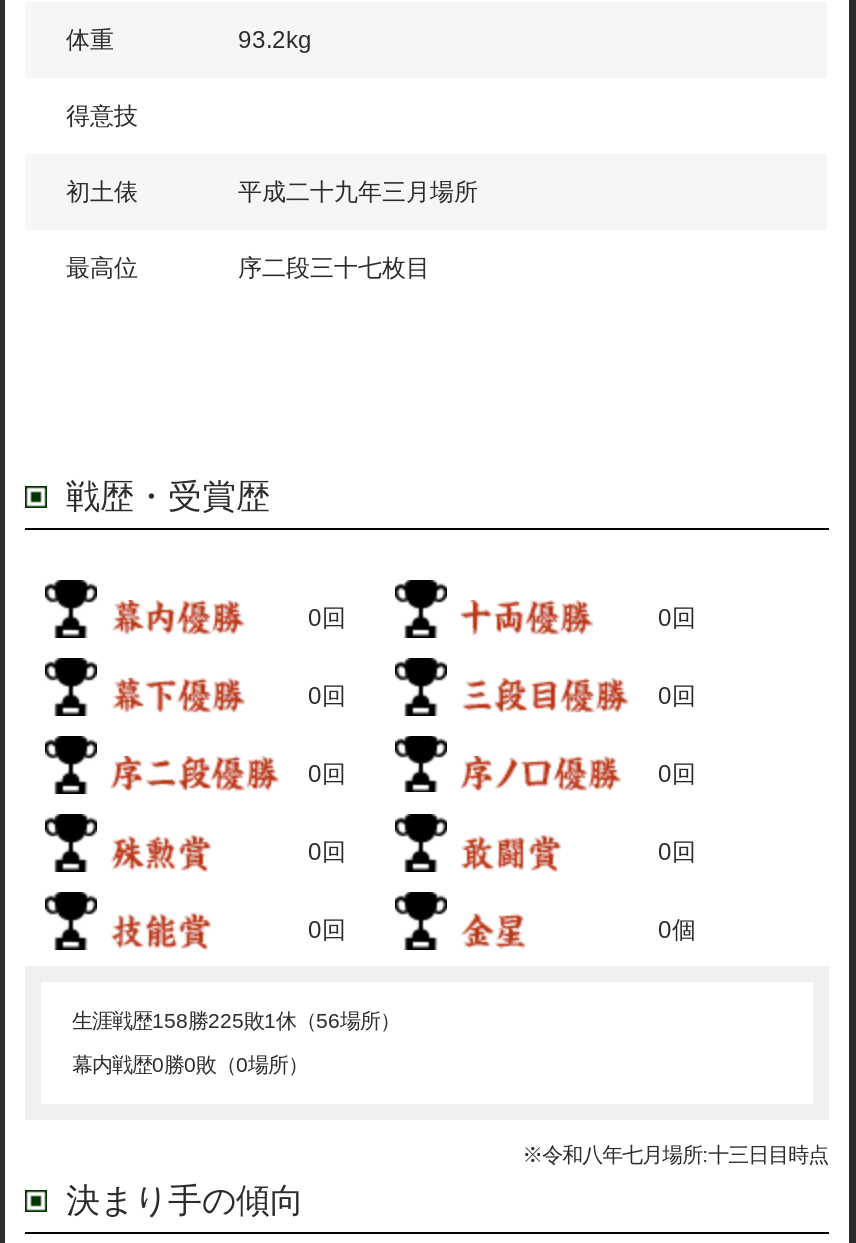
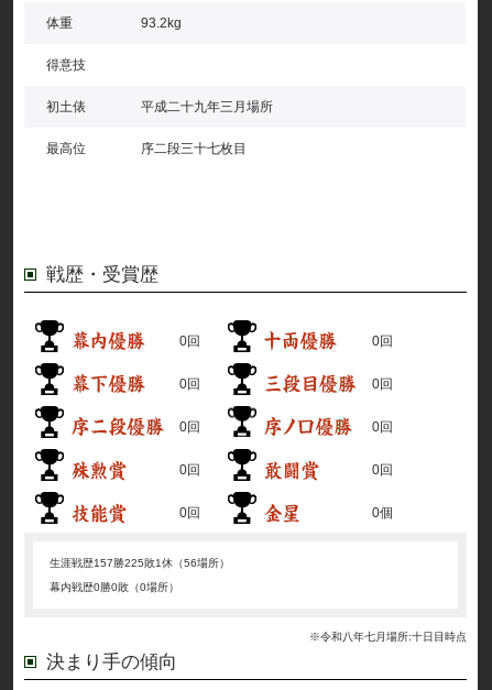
[72,1010,400,1032] 生涯戦歴158勝225敗1休（56場所） -> [50,557,230,569] 生涯戦歴157勝225敗1休（56場所）
[522,1144,828,1166] ※令和八年七月場所:十三日目時点 -> [309,631,466,643] ※令和八年七月場所:十日目時点

